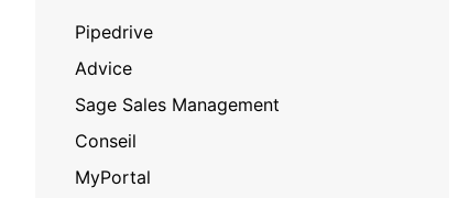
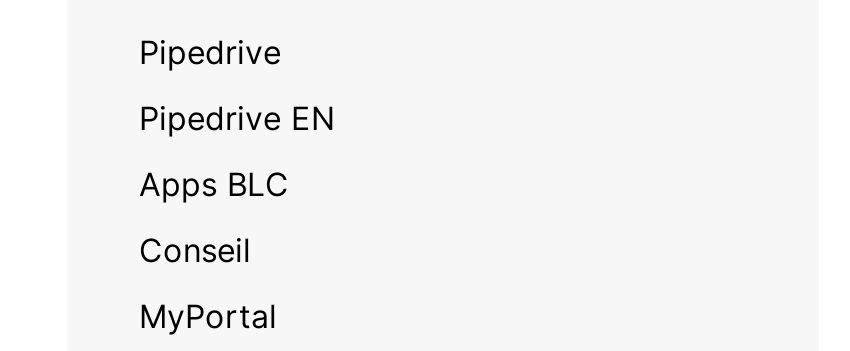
[75,57,132,79] Advice -> [139,98,335,138] Pipedrive EN
[75,94,280,116] Sage Sales Management -> [139,164,289,204] Apps BLC

